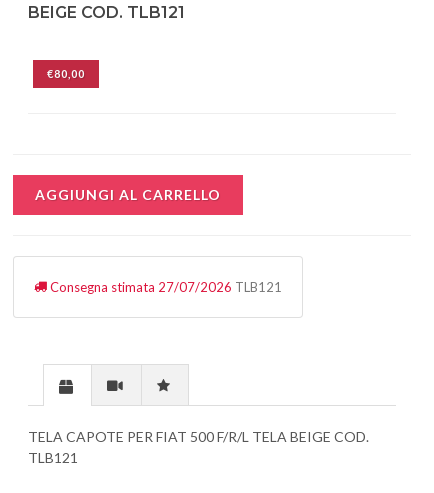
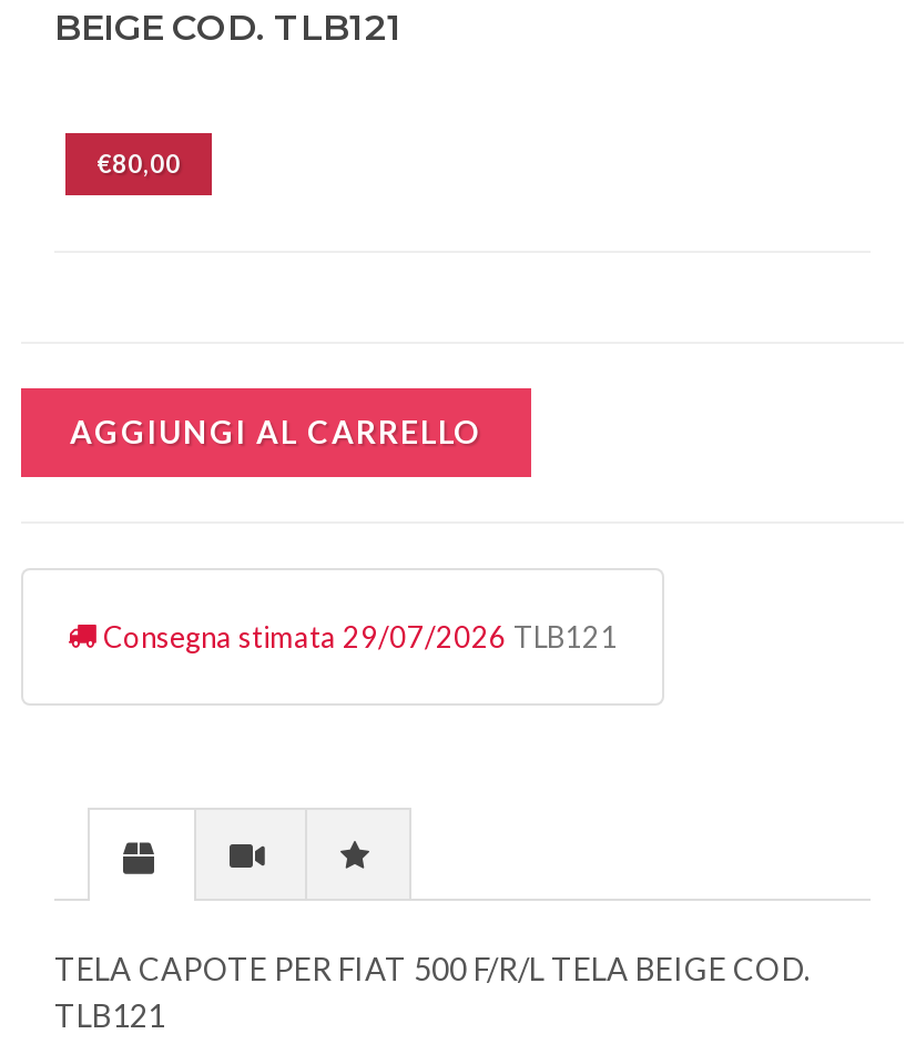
[47,279,282,295] Consegna stimata 27/07/2026 TLB121 -> [96,619,618,655] Consegna stimata 29/07/2026 TLB121

